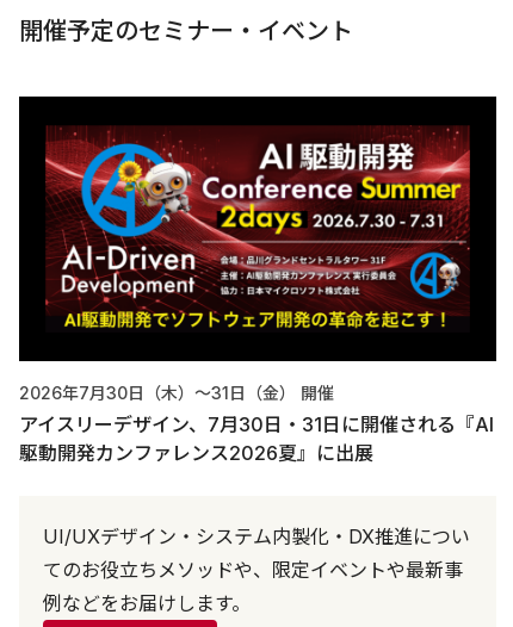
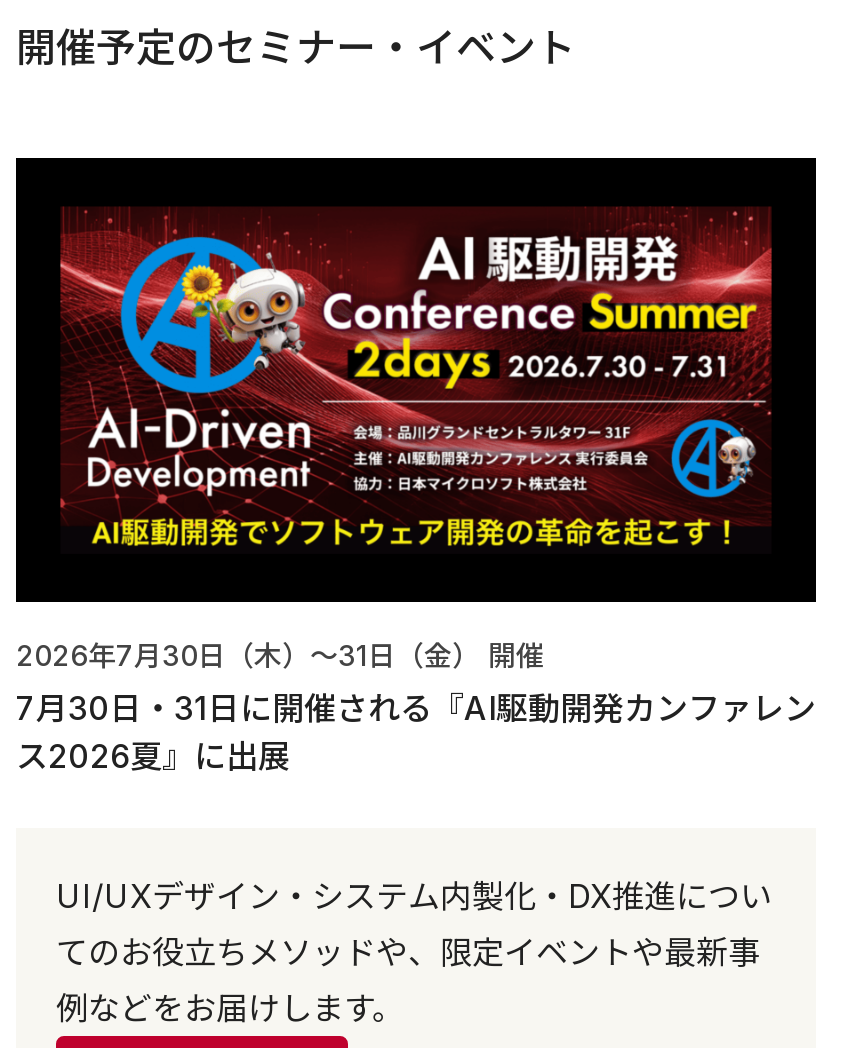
[19,413,494,465] アイスリーデザイン、7月30日・31日に開催される『AI | 駆動開発カンファレンス2026夏』に出展 -> [16,688,816,776] 7月30日・31日に開催される『AI駆動開発カンファレン | ス2026夏』に出展

